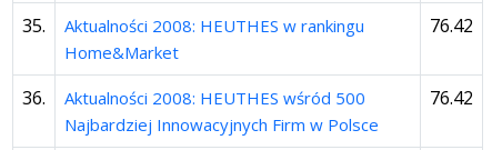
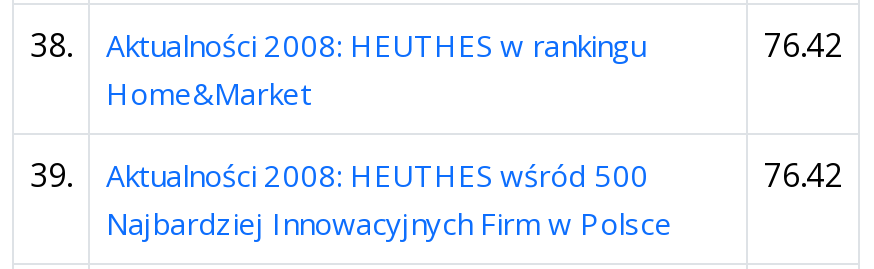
[22,13,364,37] 35. Aktualności 2008: HEUTHES w rankingu -> [30,22,646,66] 38. Aktualności 2008: HEUTHES w rankingu
[22,85,365,110] 36. Aktualności 2008: HEUTHES wśród 500 -> [30,152,648,196] 39. Aktualności 2008: HEUTHES wśród 500

